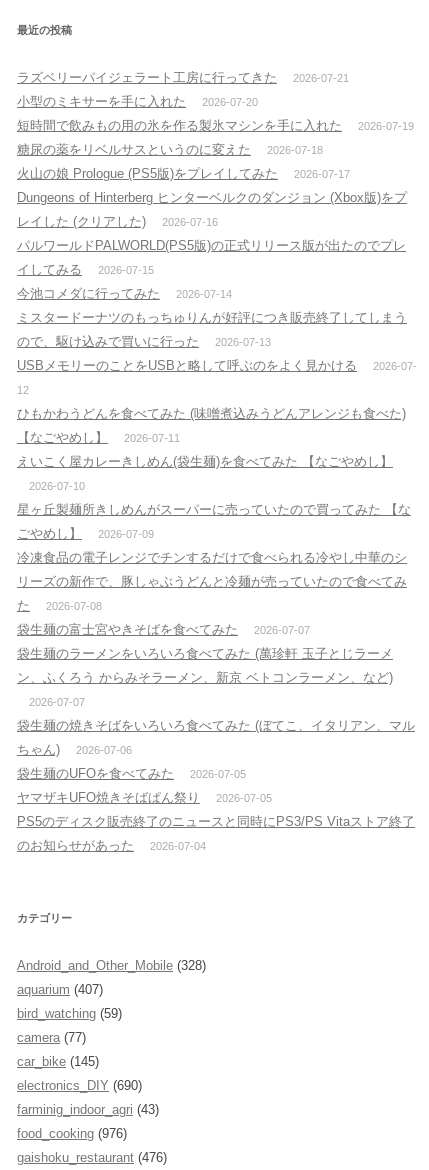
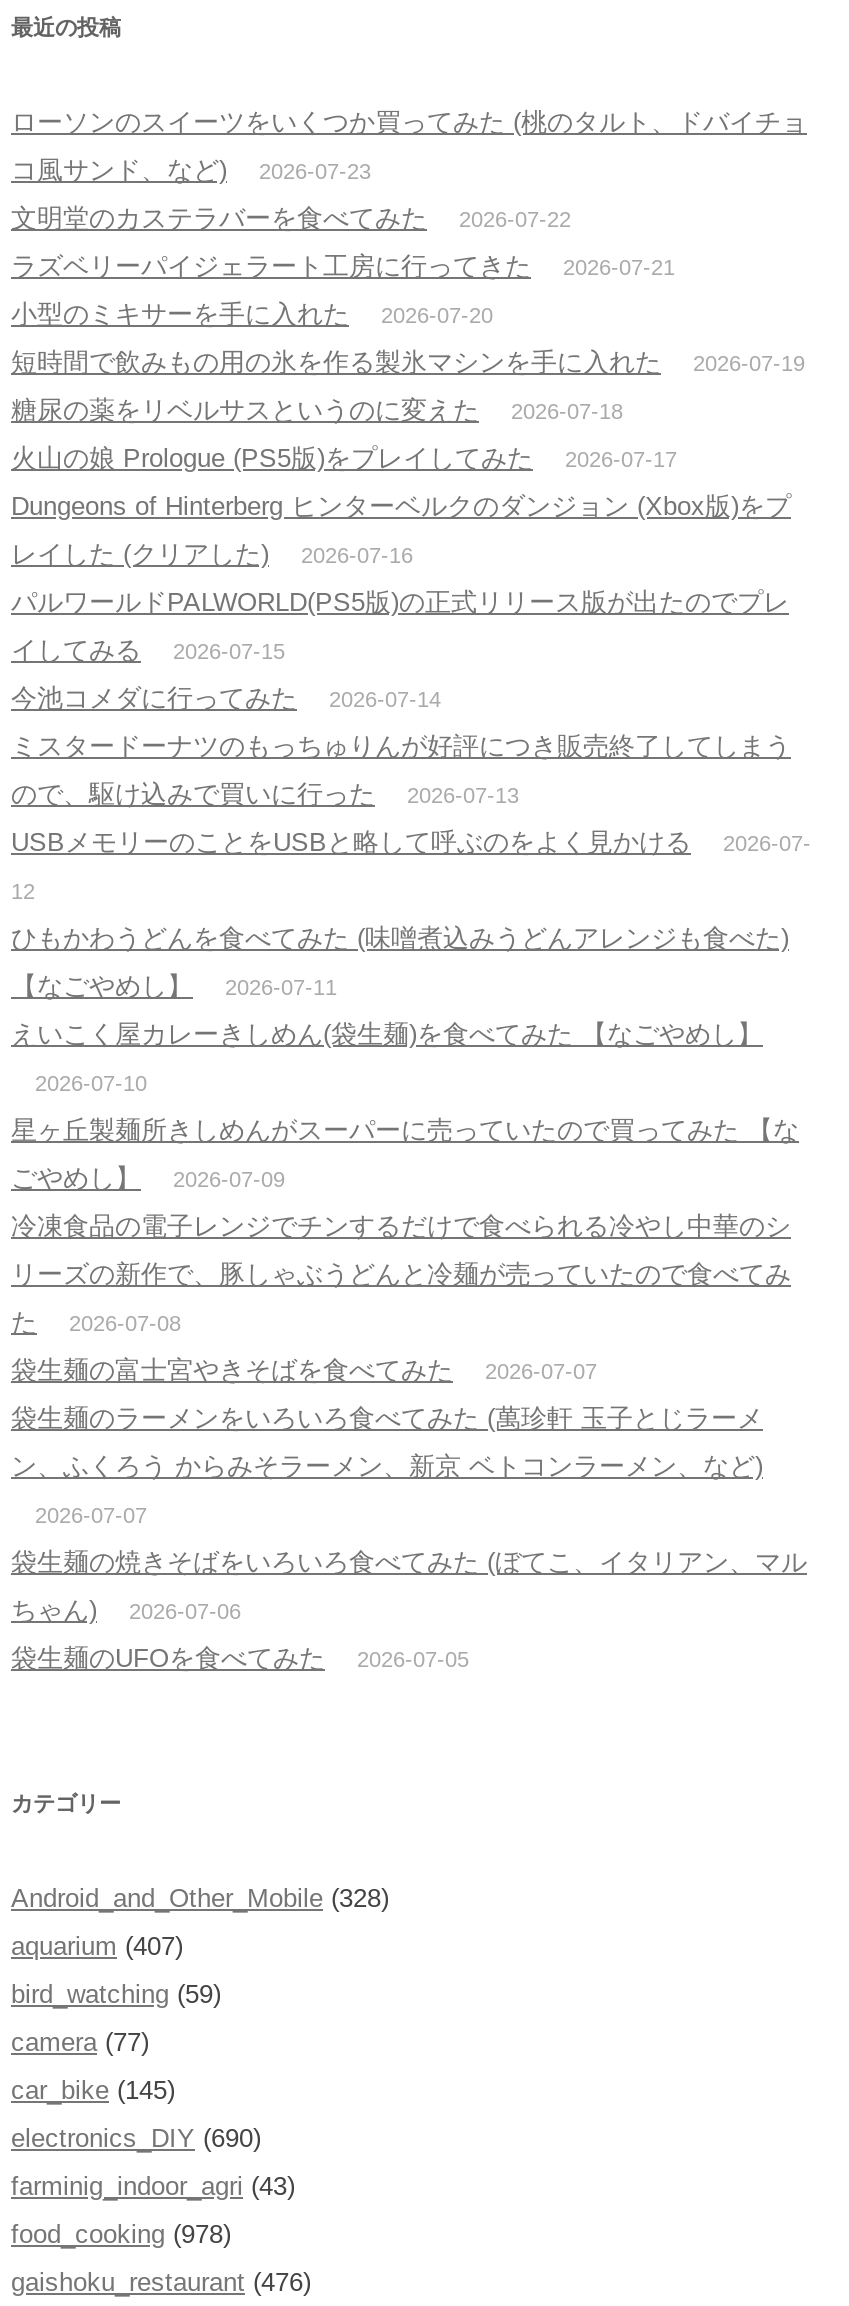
none -> [11,107,807,233] ローソンのスイーツをいくつか買ってみた (桃のタルト、ドバイチョ | コ風サンド、など) | 2026-07-23 | 文明堂のカステラバーを食べてみた | 2026-07-22
moved [17,70,417,781] -> [11,251,811,1673]: ラズベリーパイジェラート工房に行ってきた | 2026-07-21 | 小型のミキサーを手に入れた | ... | 袋生麺のUFOを食べてみた | 2026-07-05
[17,790,415,853] ヤマザキUFO焼きそばぱん祭り | 2026-07-05 | PS5のディスク販売終了のニュースと同時にPS3/PS Vitaストア終了 | のお知らせがあった | 2026-07-04 -> none
[17,1126,127,1141] food_cooking (976) -> [11,2219,231,2249] food_cooking (978)

